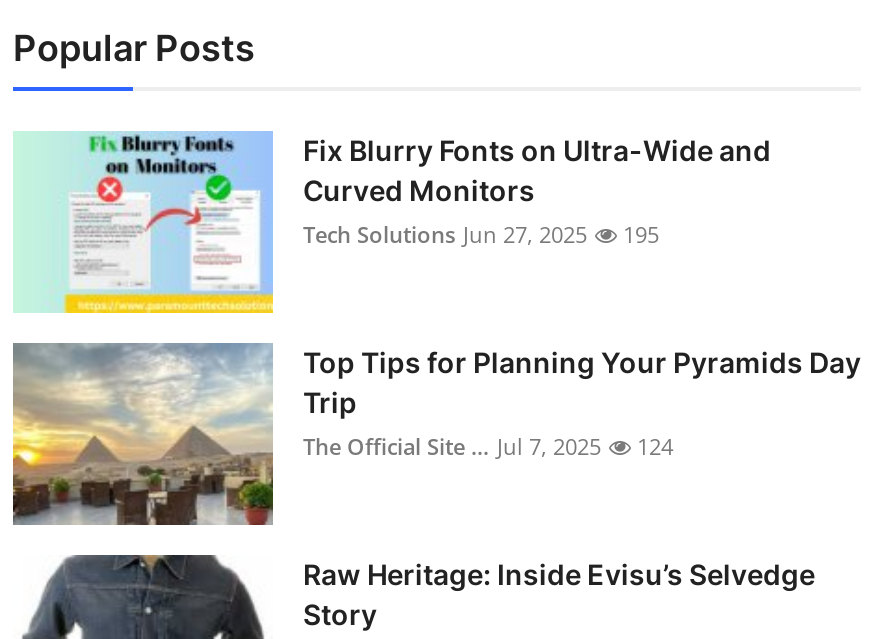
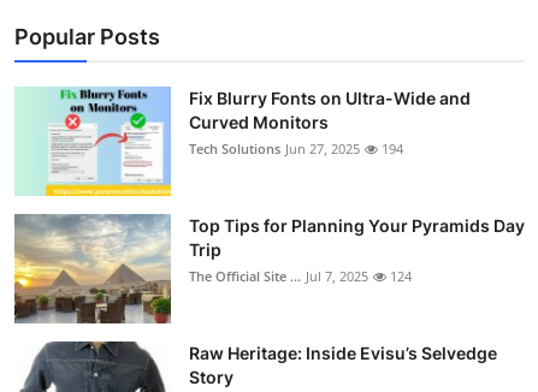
[303,219,659,249] Tech Solutions Jun 27, 2025 195 -> [189,139,403,157] Tech Solutions Jun 27, 2025 194

